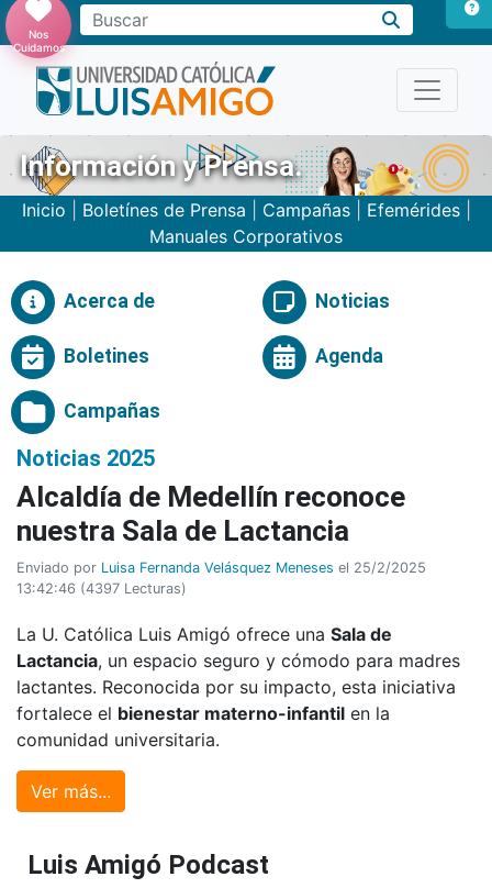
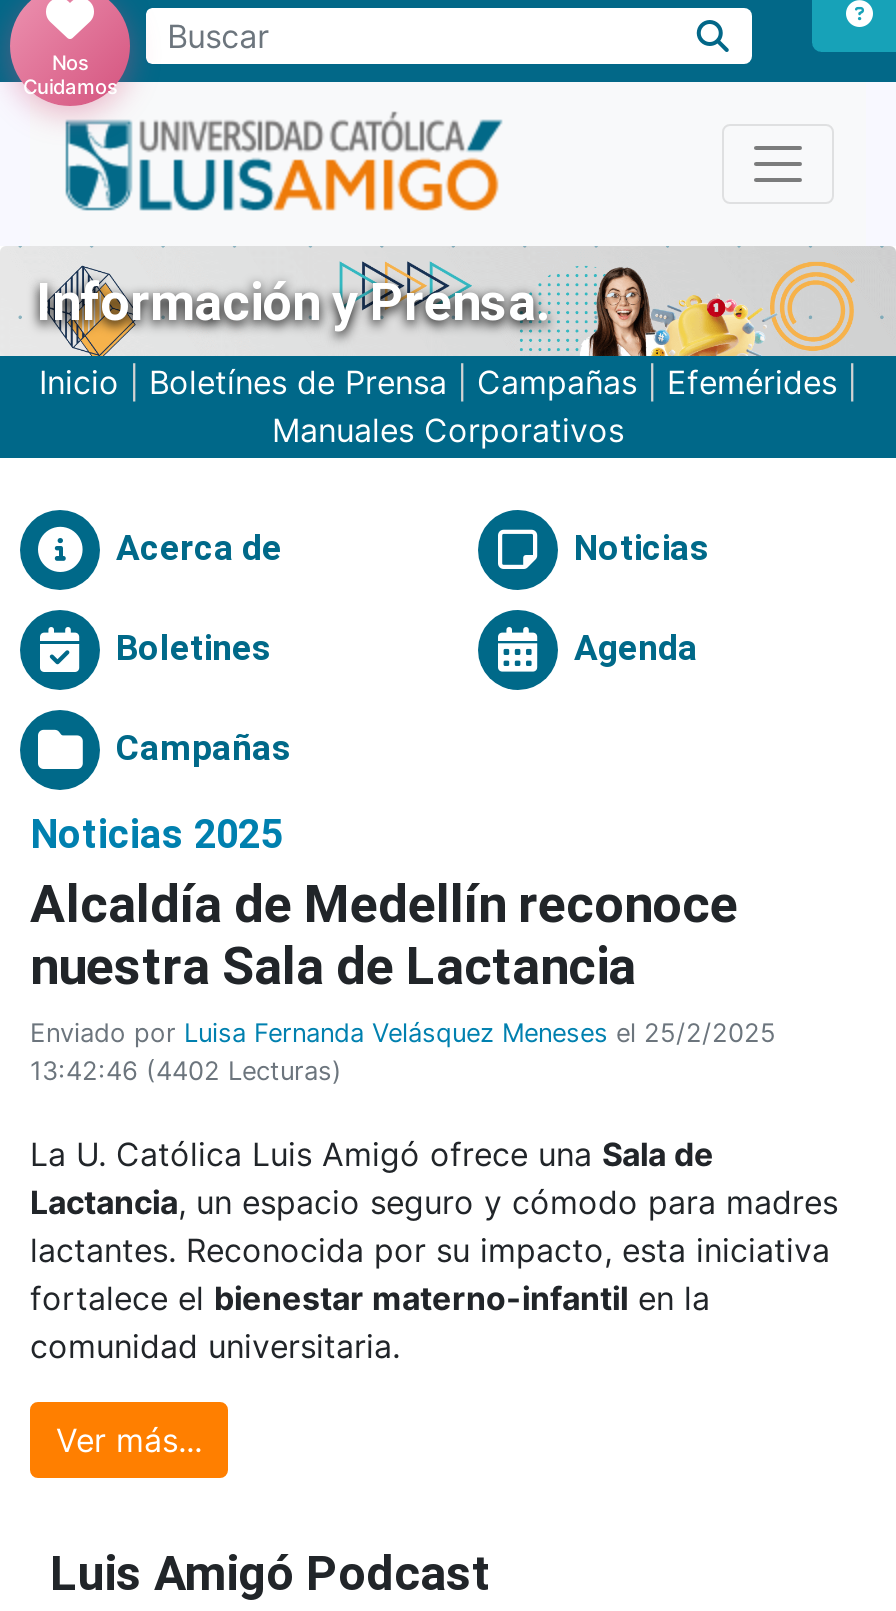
[16,580,187,597] 13:42:46 (4397 Lecturas) -> [30,1056,342,1086] 13:42:46 (4402 Lecturas)

